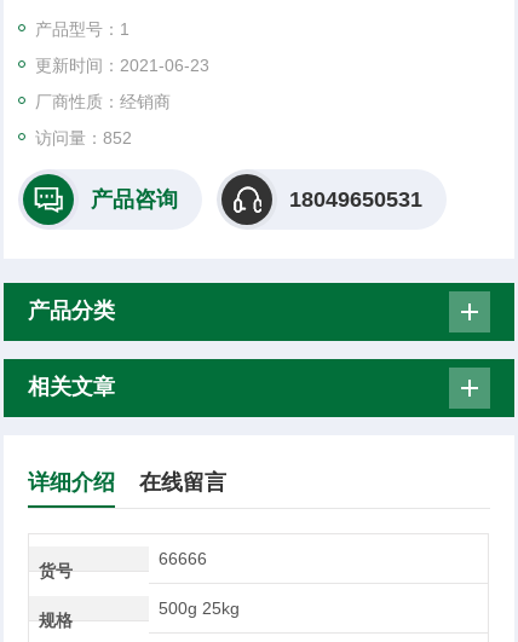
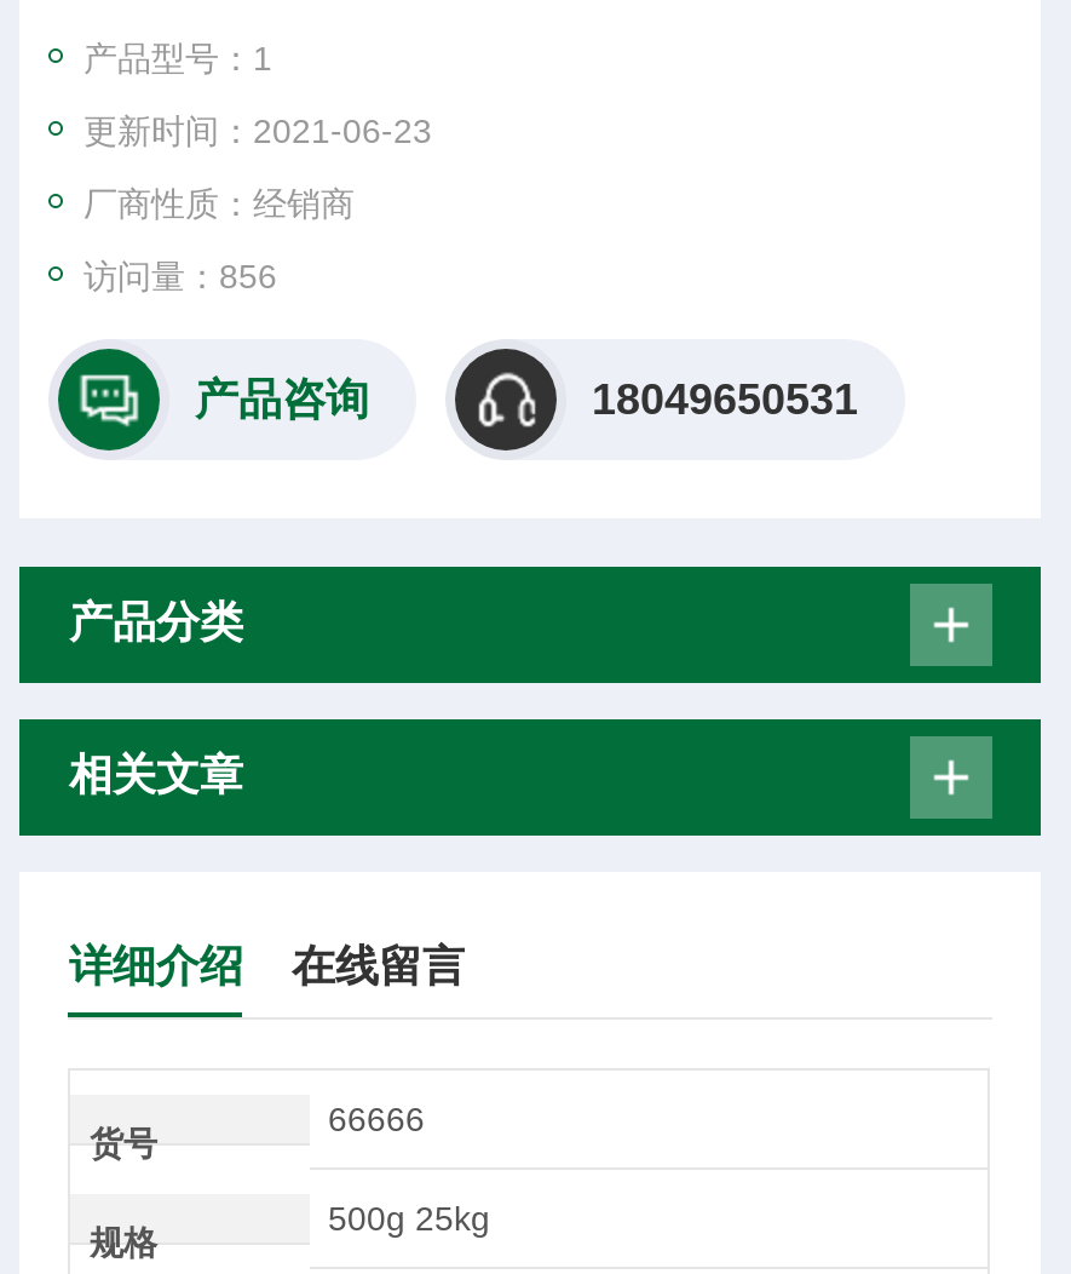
[36,128,132,148] 访问量：852 -> [83,257,277,295] 访问量：856

